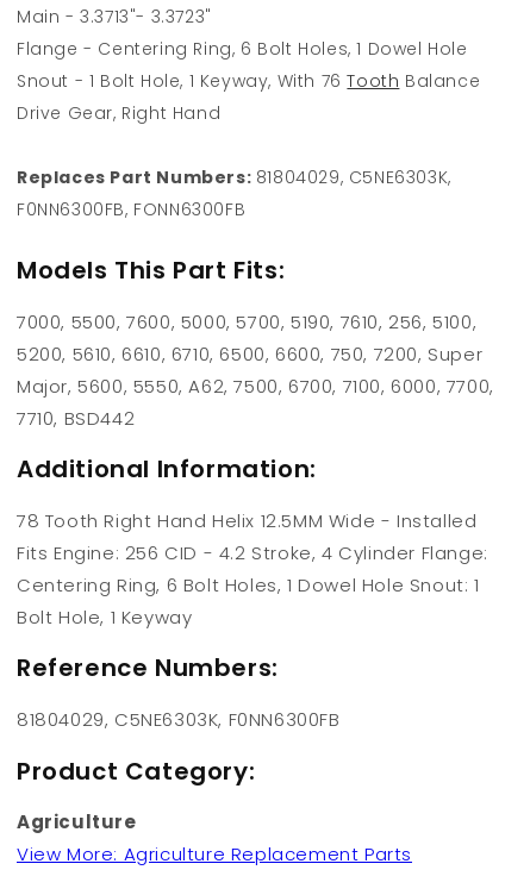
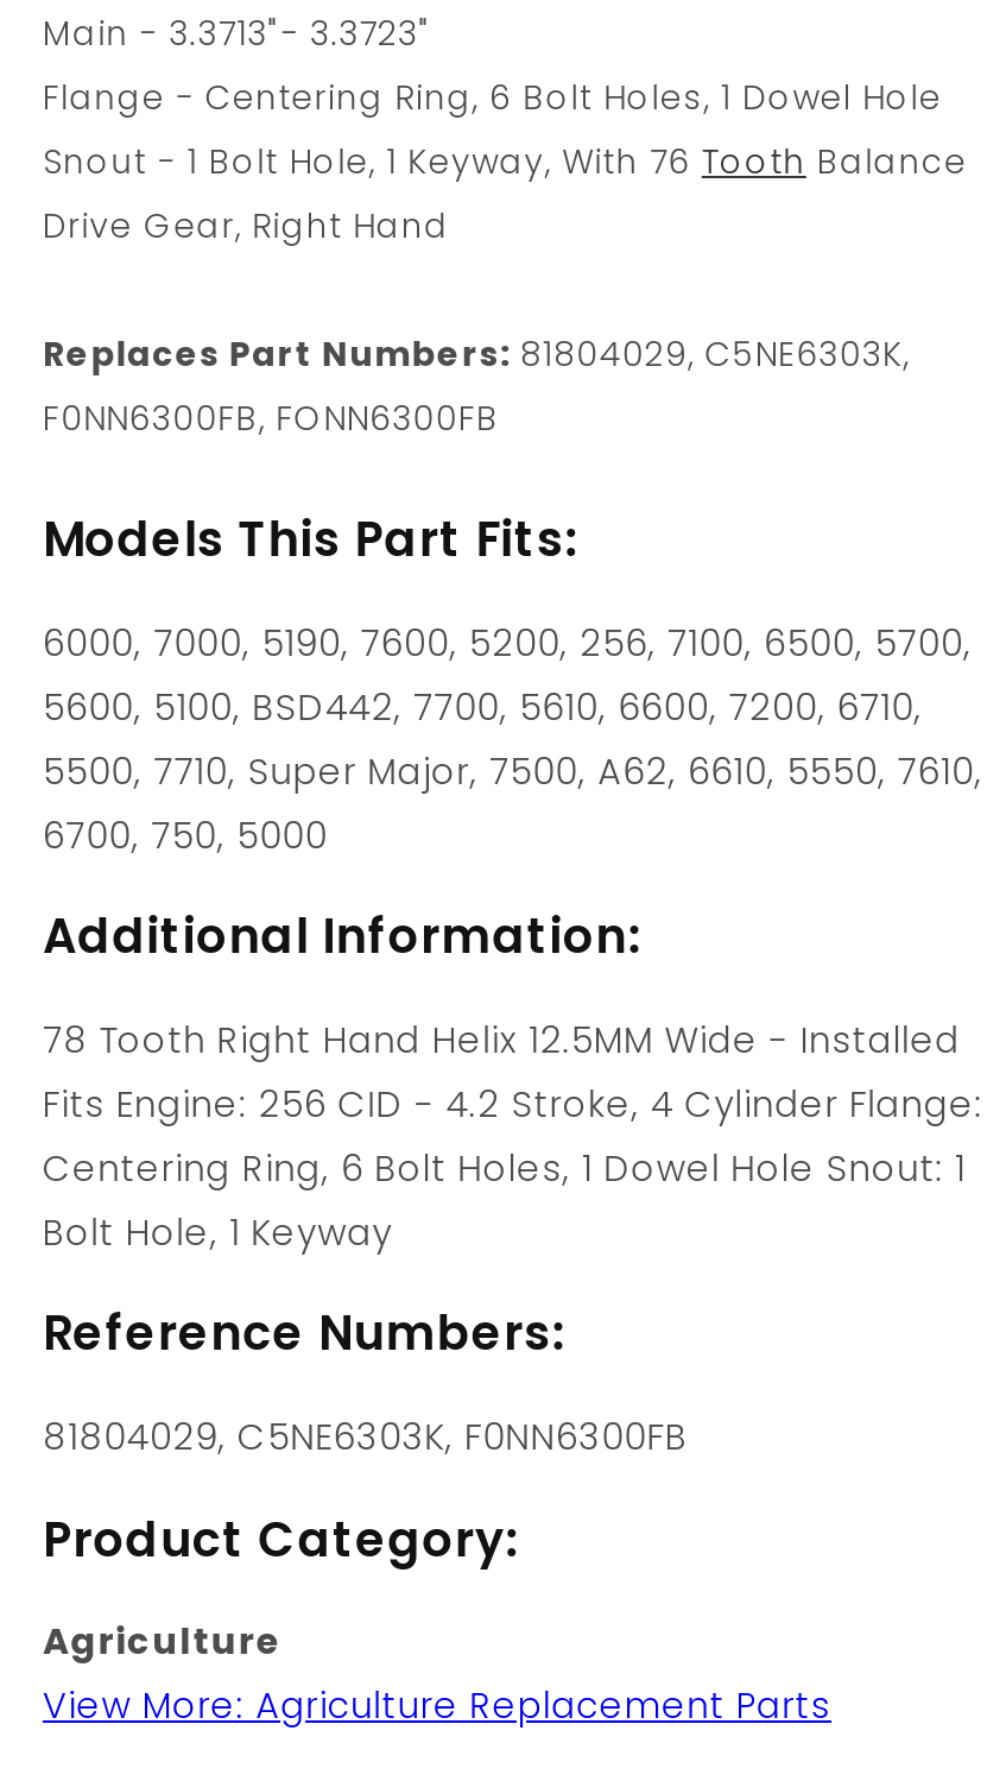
[17,309,494,430] 7000, 5500, 7600, 5000, 5700, 5190, 7610, 256, 5100, | 5200, 5610, 6610, 6710, 6500, 6600, 750, 7200, Super | Major, 5600, 5550, A62, 7500, 6700, 7100, 6000, 7700, | 7710, BSD442 -> [43,617,983,859] 6000, 7000, 5190, 7600, 5200, 256, 7100, 6500, 5700, | 5600, 5100, BSD442, 7700, 5610, 6600, 7200, 6710, | 5500, 7710, Super Major, 7500, A62, 6610, 5550, 7610, | 6700, 750, 5000

